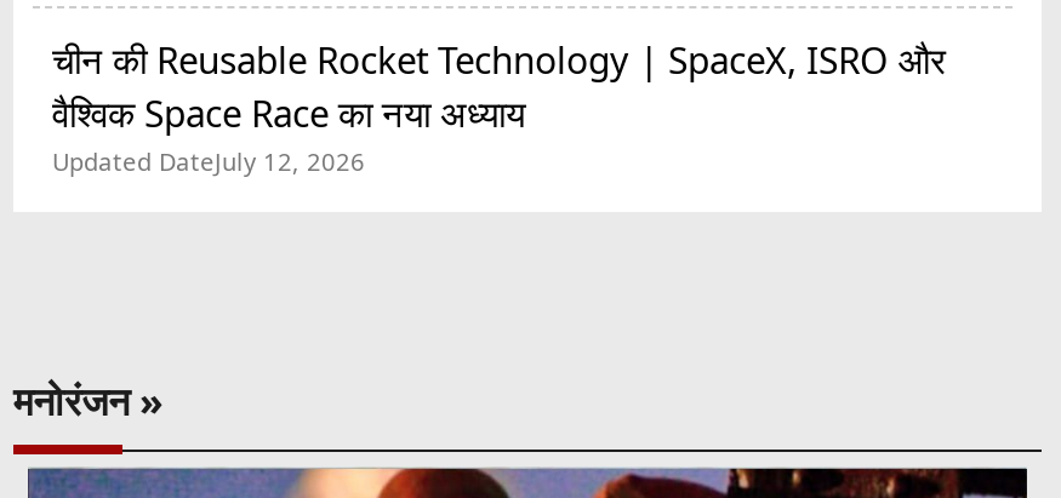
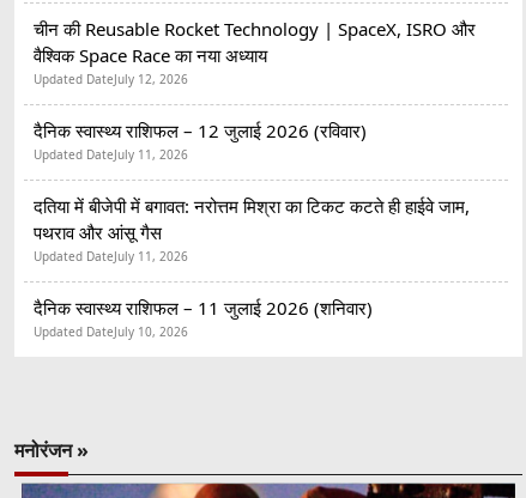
none -> [34,118,470,340] दैनिक स्वास्थ्य राशिफल – 12 जुलाई 2026 (रविवार) | Updated DateJuly 11, 2026 | दतिया में बीजेपी में बगावत: नरोत्तम मिश्रा का टिकट कटते ही हाईवे जाम, | पथराव और आंसू गैस | Updated DateJuly 11, 2026 | दैनिक स्वास्थ्य राशिफल – 11 जुलाई 2026 (शनिवार) | Updated DateJuly 10, 2026

